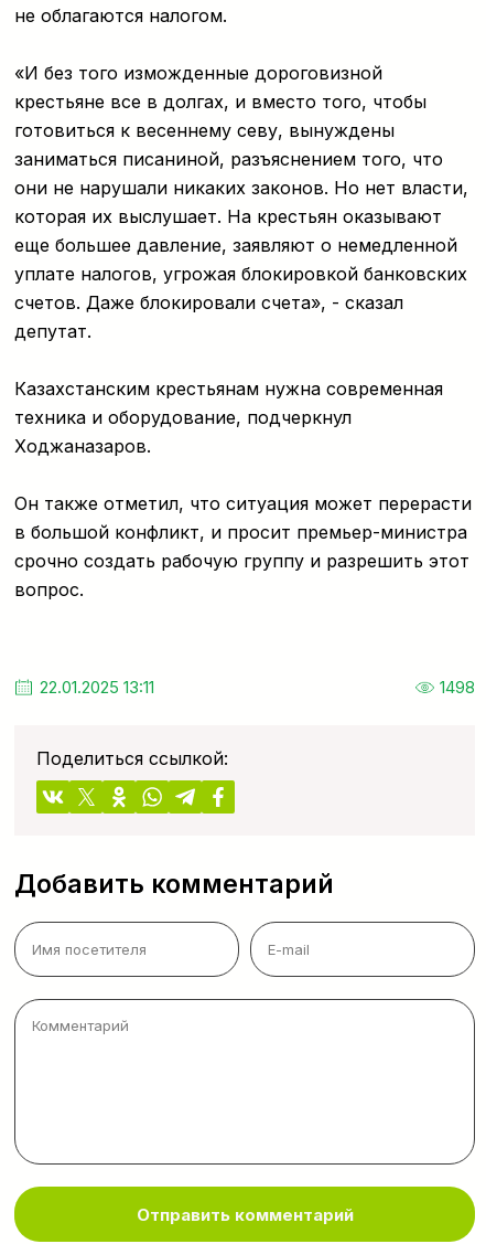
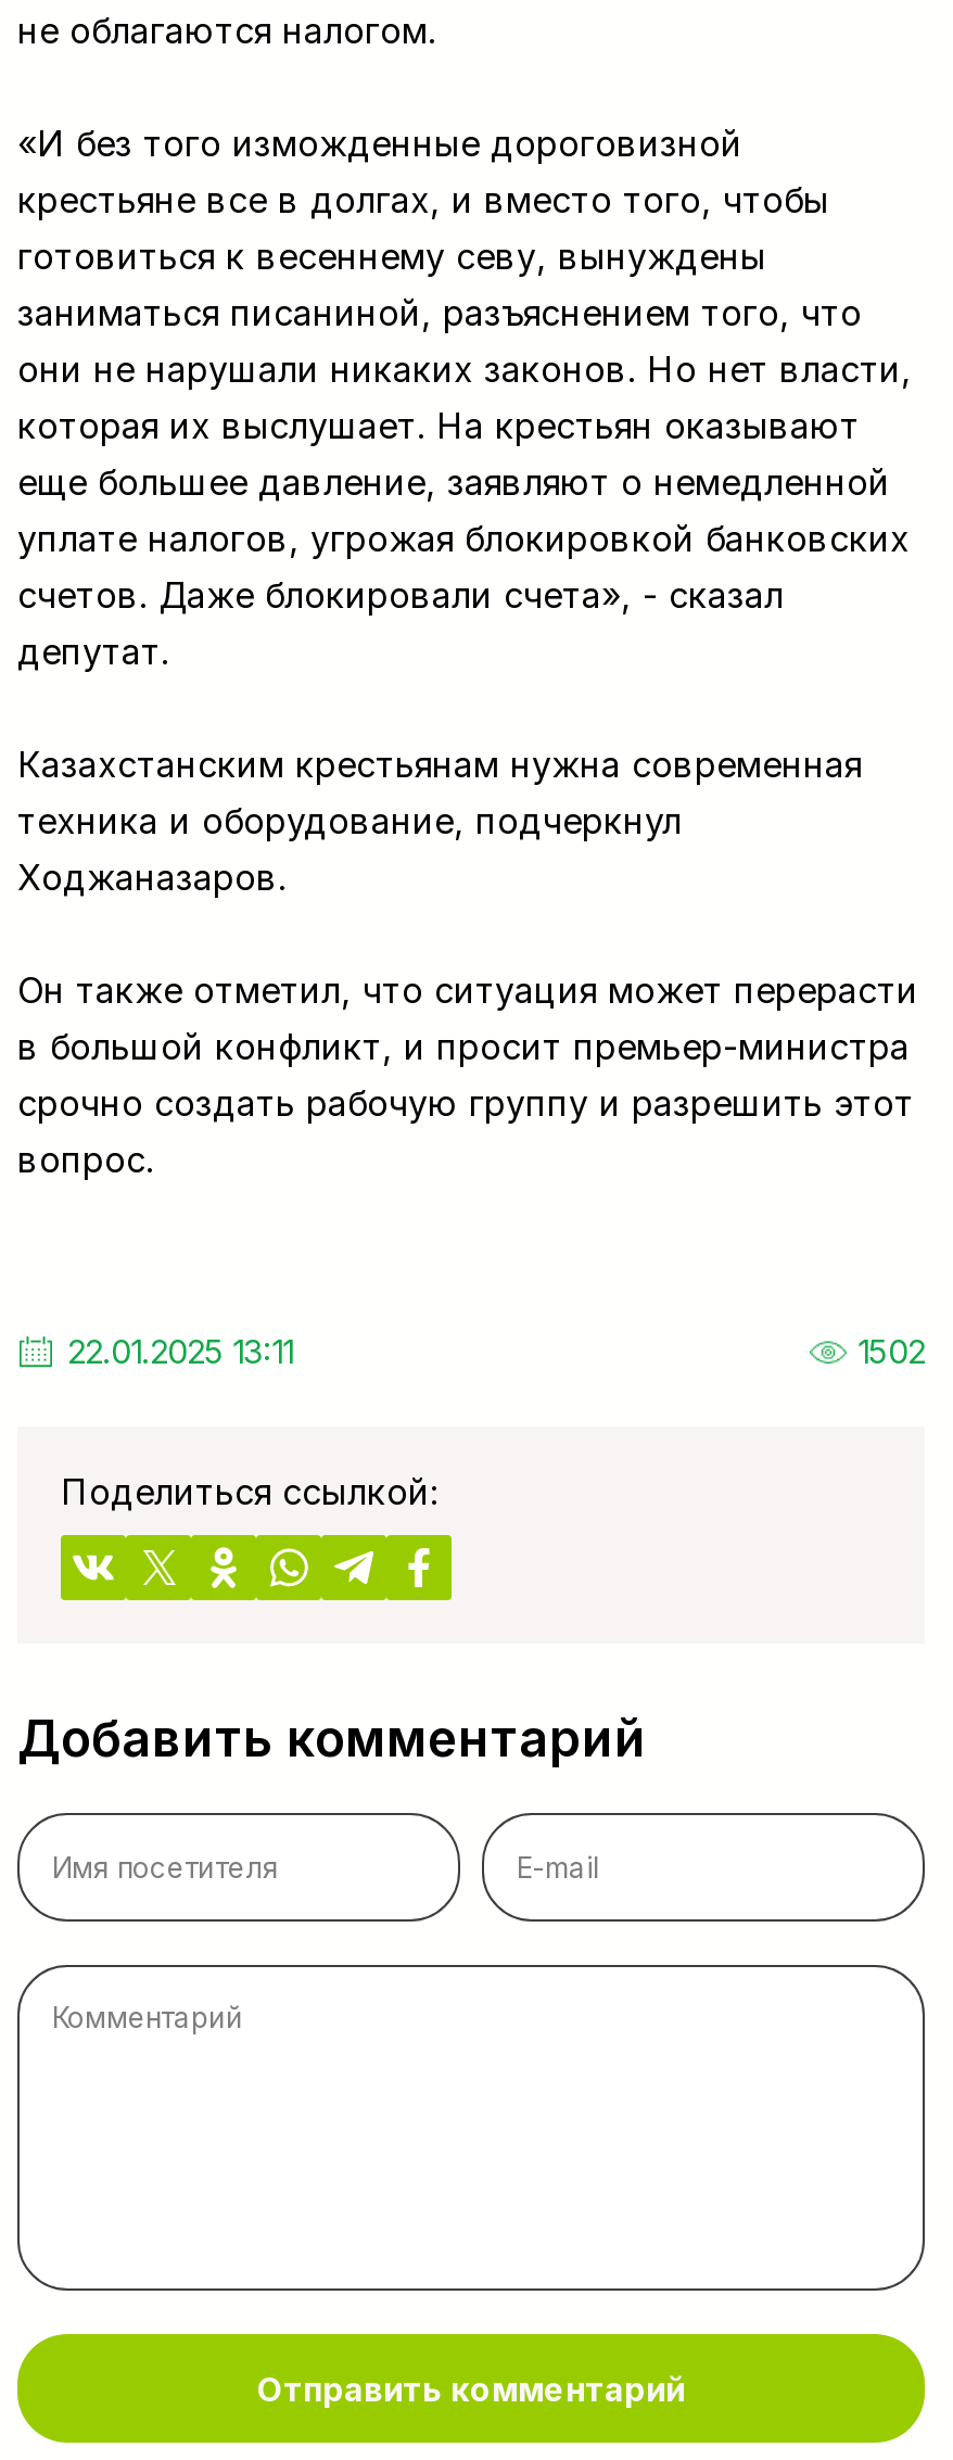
[440,677,475,698] 1498 -> [857,1331,925,1372] 1502

